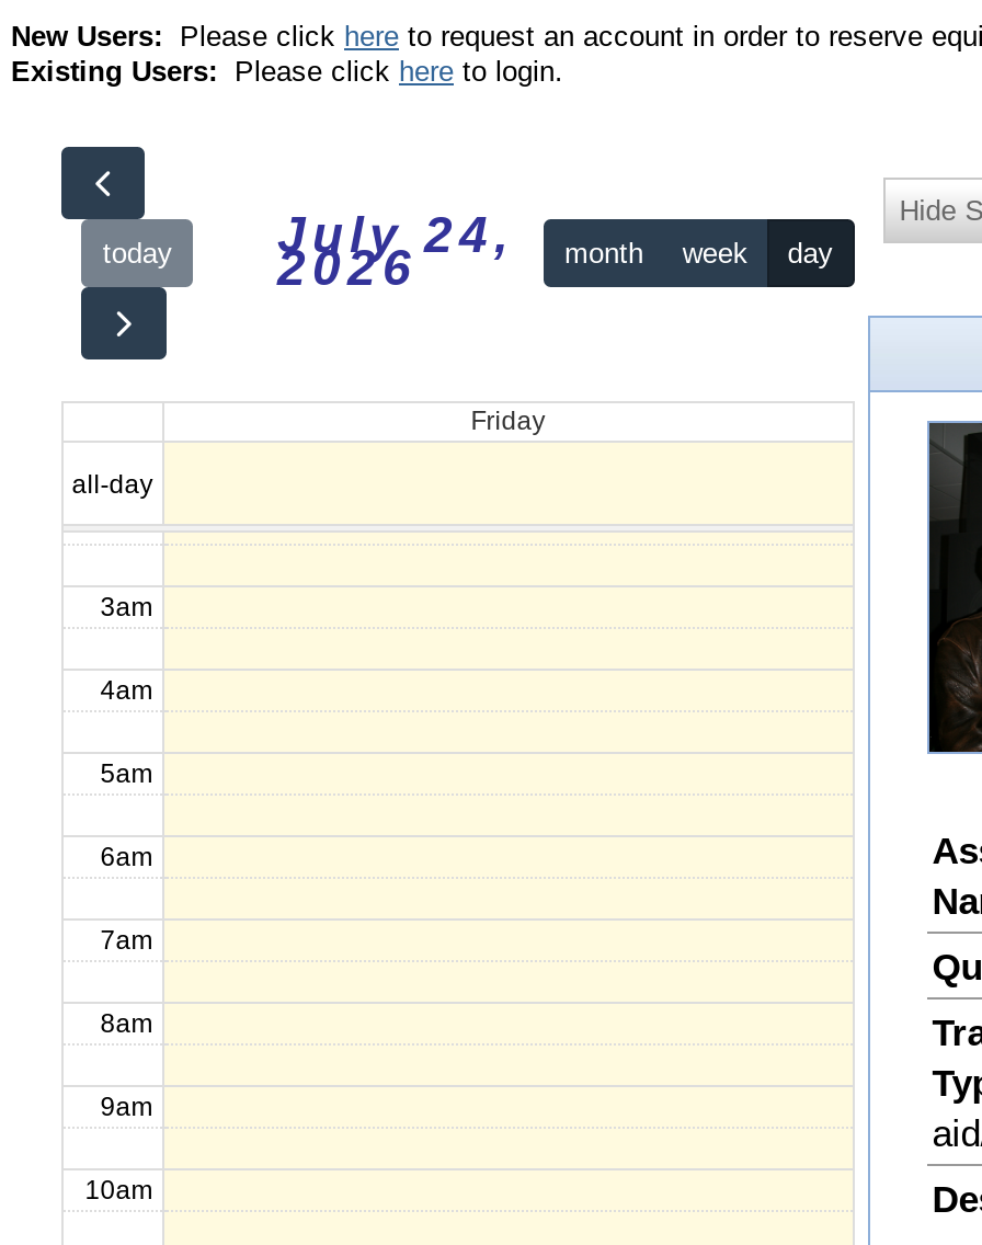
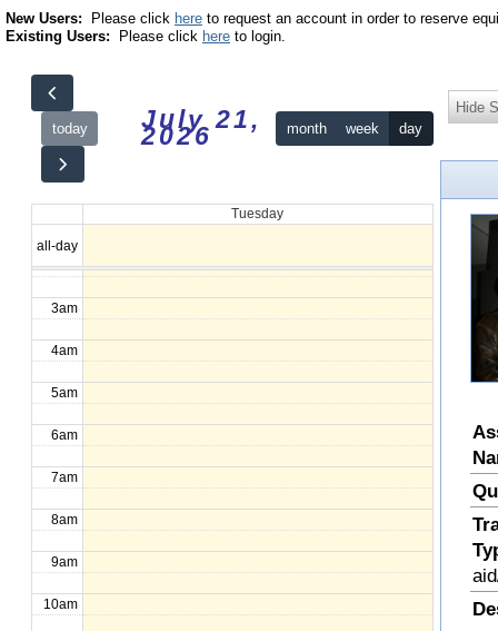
[277,207,834,269] July 24, month week day -> [141,105,423,137] July 21, month week day
[471,406,545,437] Friday -> [231,206,284,222] Tuesday

